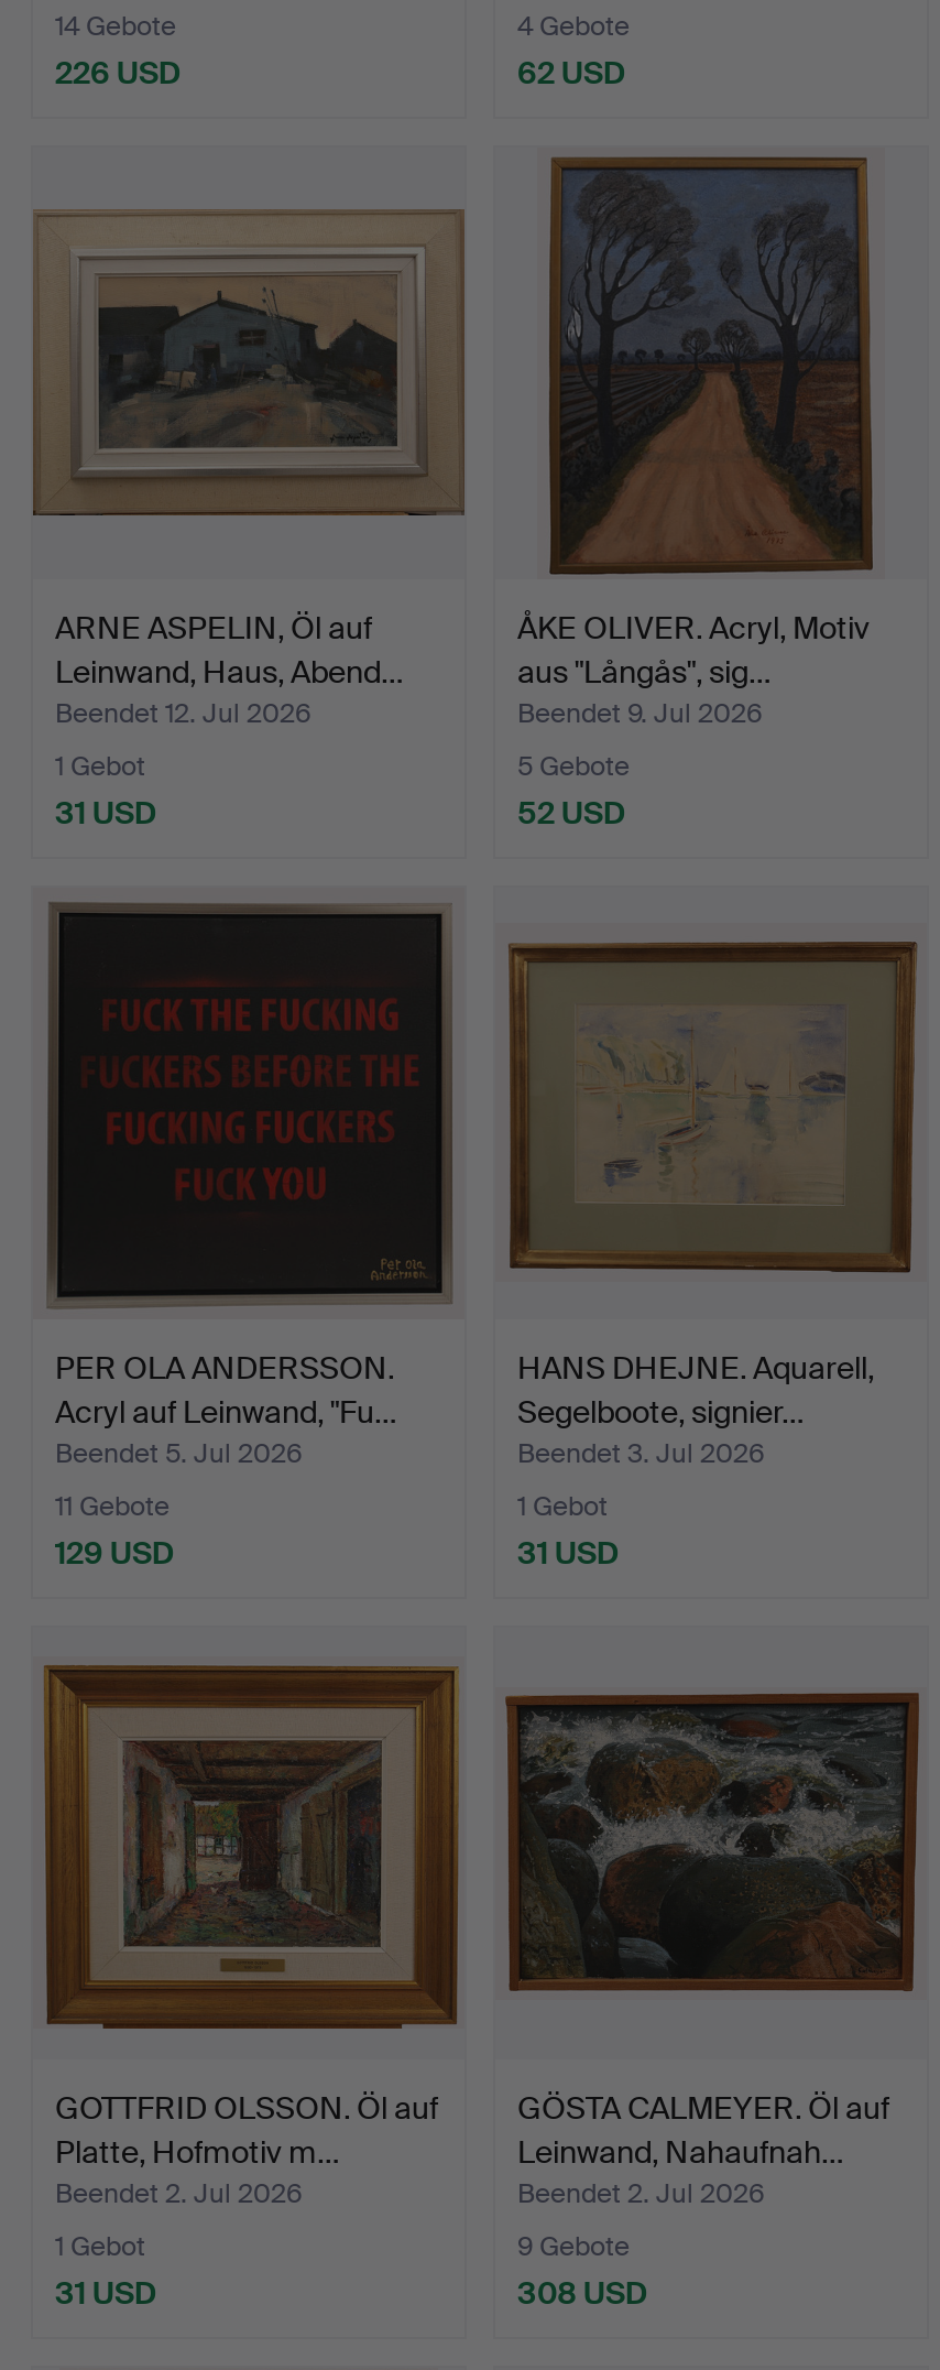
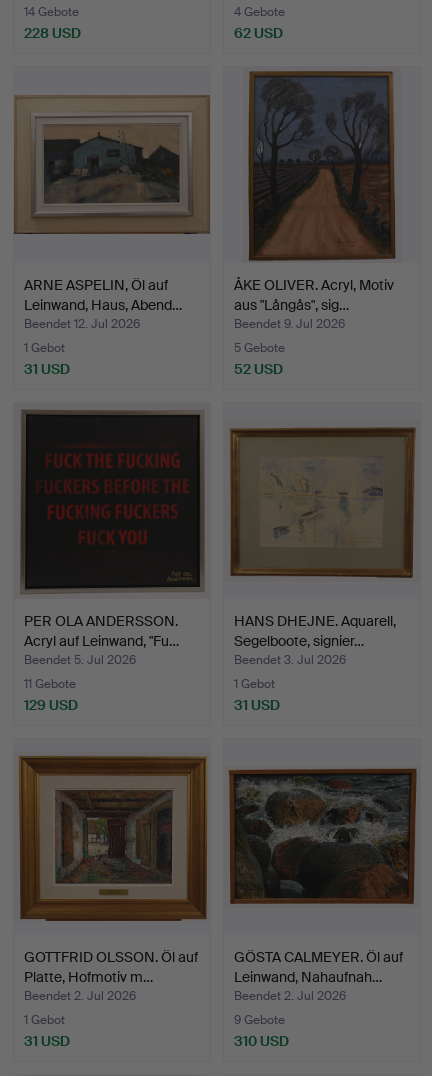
[55,52,181,92] 226 USD -> [24,24,81,42] 228 USD
[517,2273,647,2312] 308 USD -> [234,1032,289,1050] 310 USD

